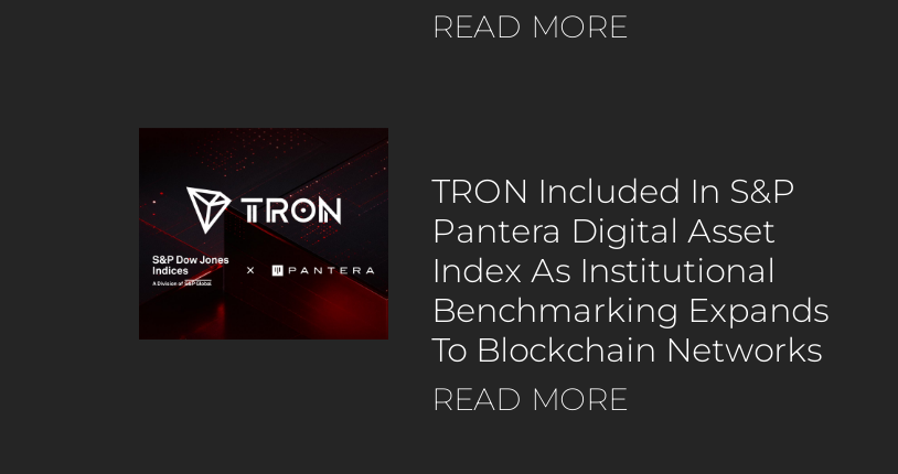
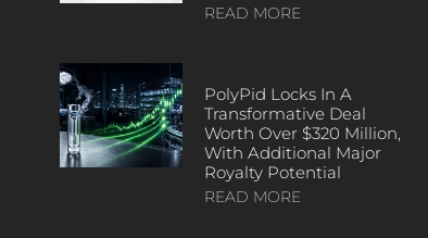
[137,128,829,371] [image] | TRON Included In S&P | Pantera Digital Asset | Index As Institutional | Benchmarking Expands | To Blockchain Networks -> [59,64,400,183] [image] | PolyPid Locks In A | Transformative Deal | Worth Over $320 Million, | With Additional Major | Royalty Potential

